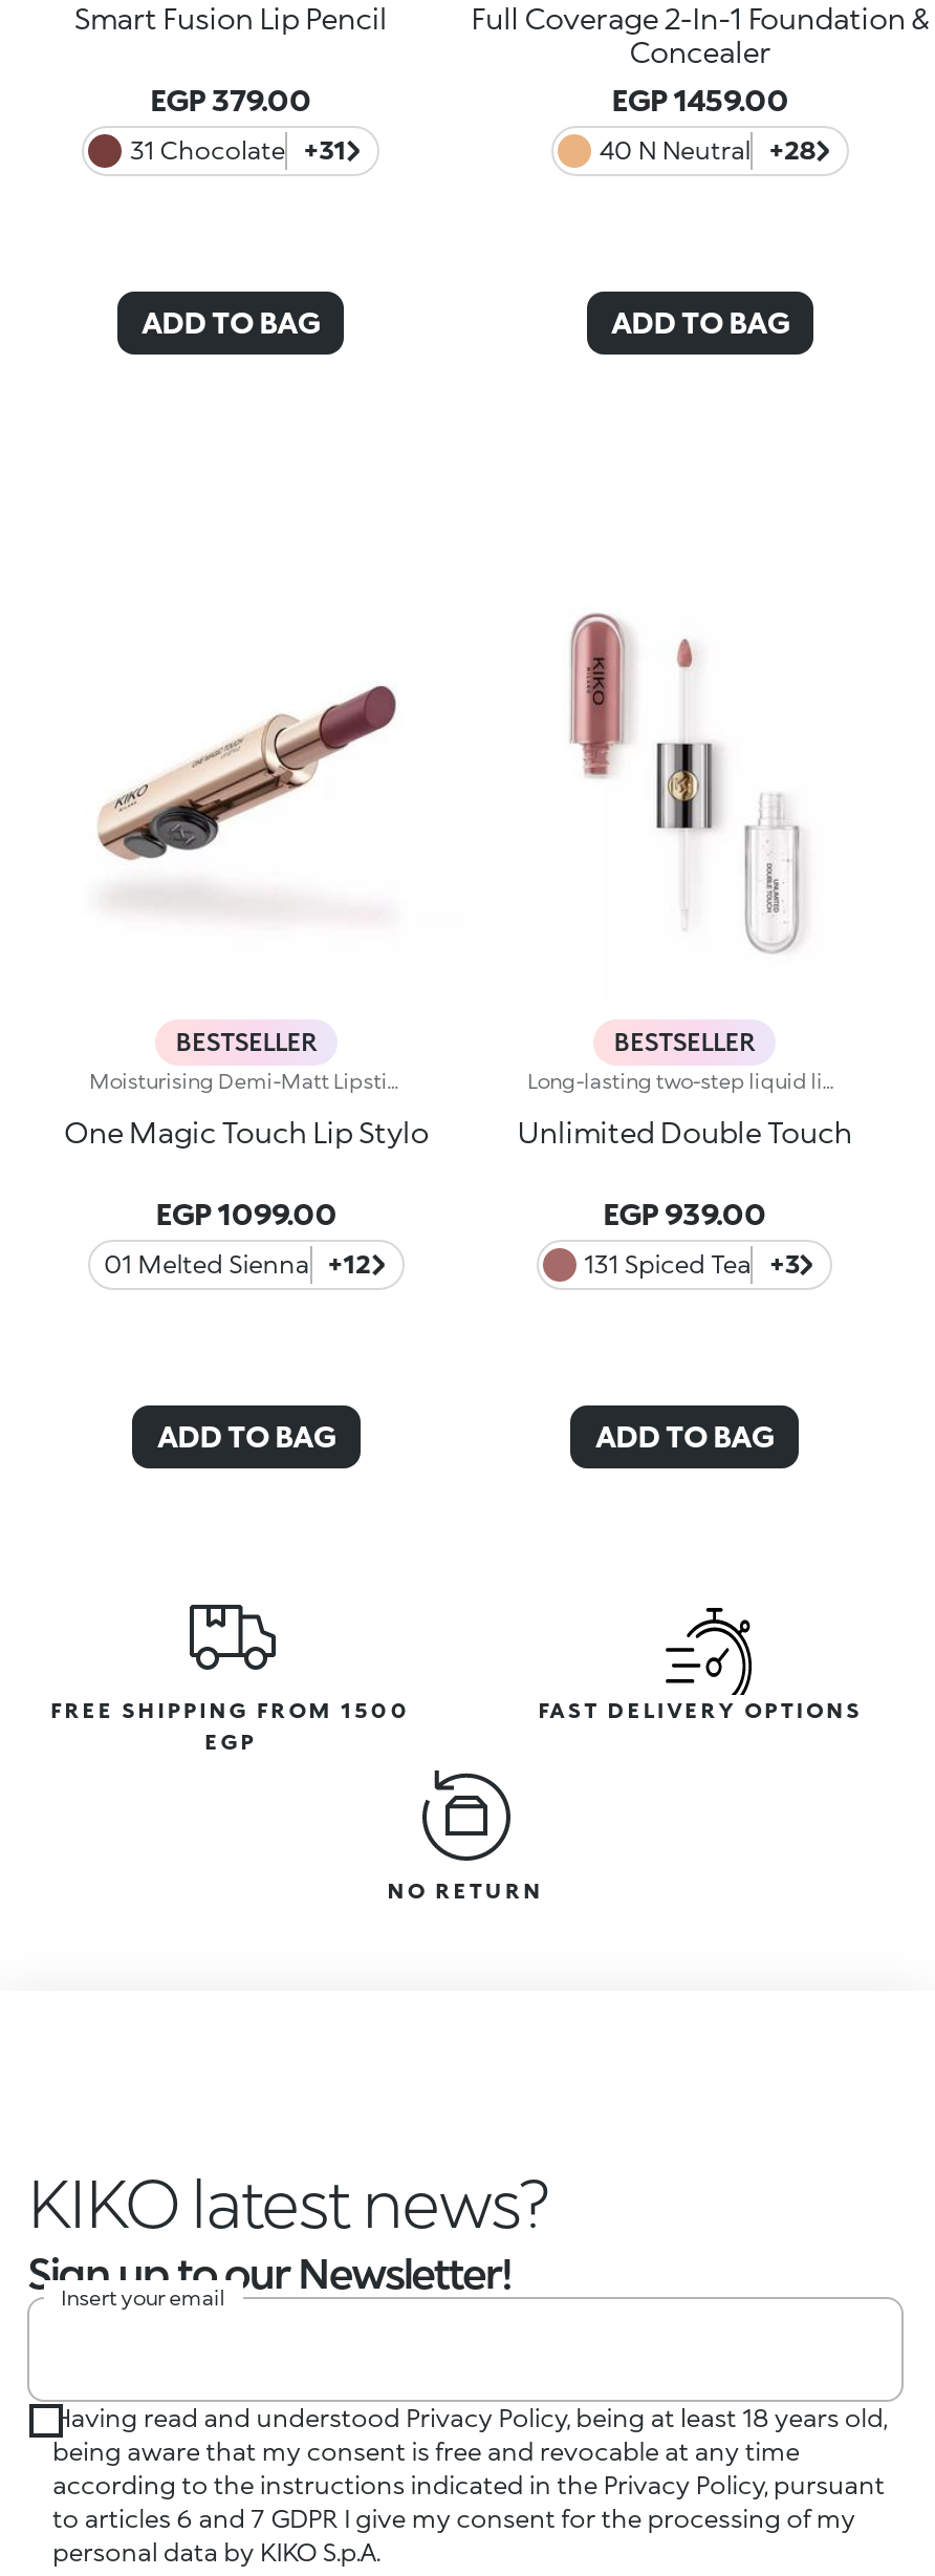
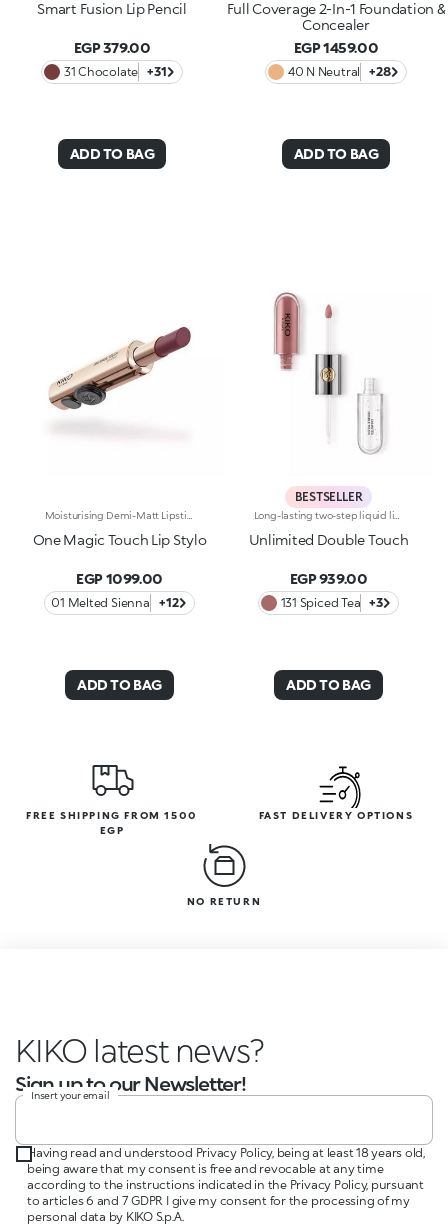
[175,1026,317,1057] BESTSELLER -> none
[27,2161,327,2242] KIKO lates -> [15,1030,264,1069] KIKO latest news?

